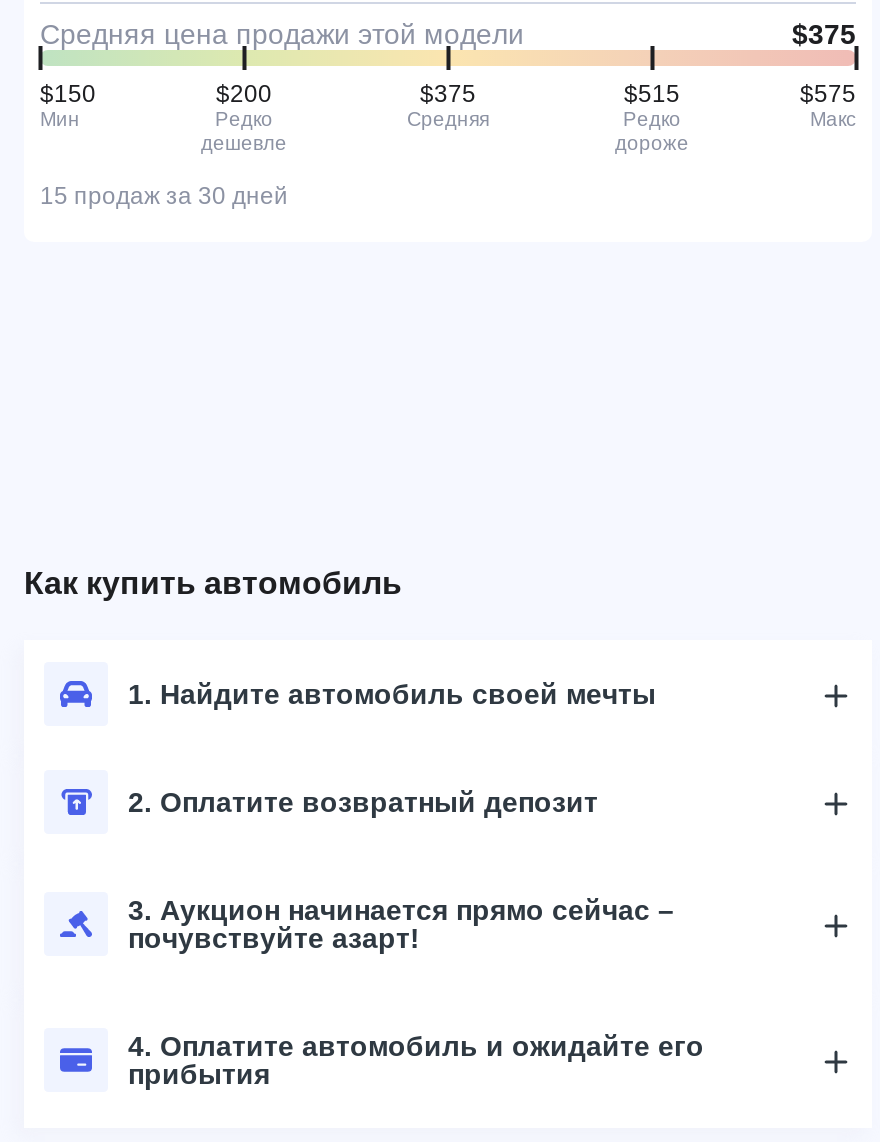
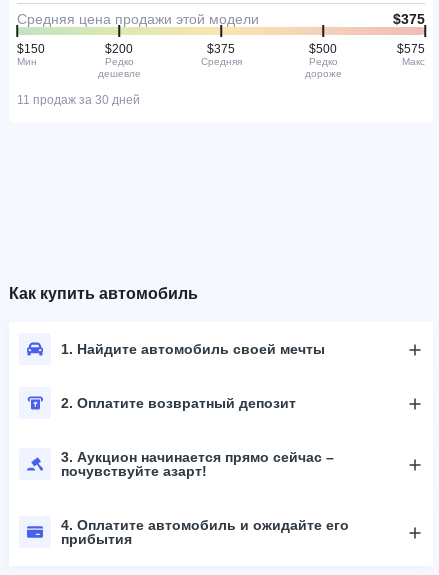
[624,80,680,108] $515 -> [309,42,337,56] $500
[40,182,288,210] 15 продаж за 30 дней -> [17,93,140,107] 11 продаж за 30 дней

